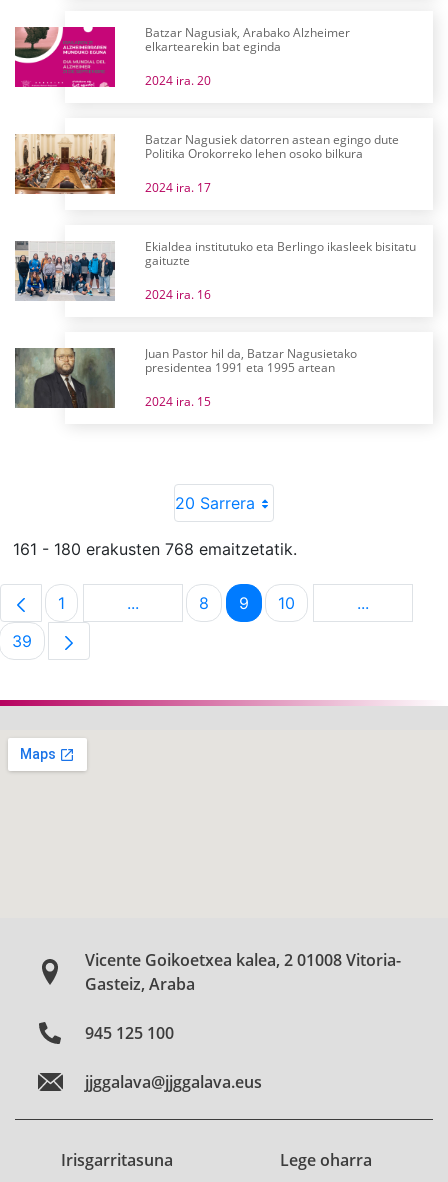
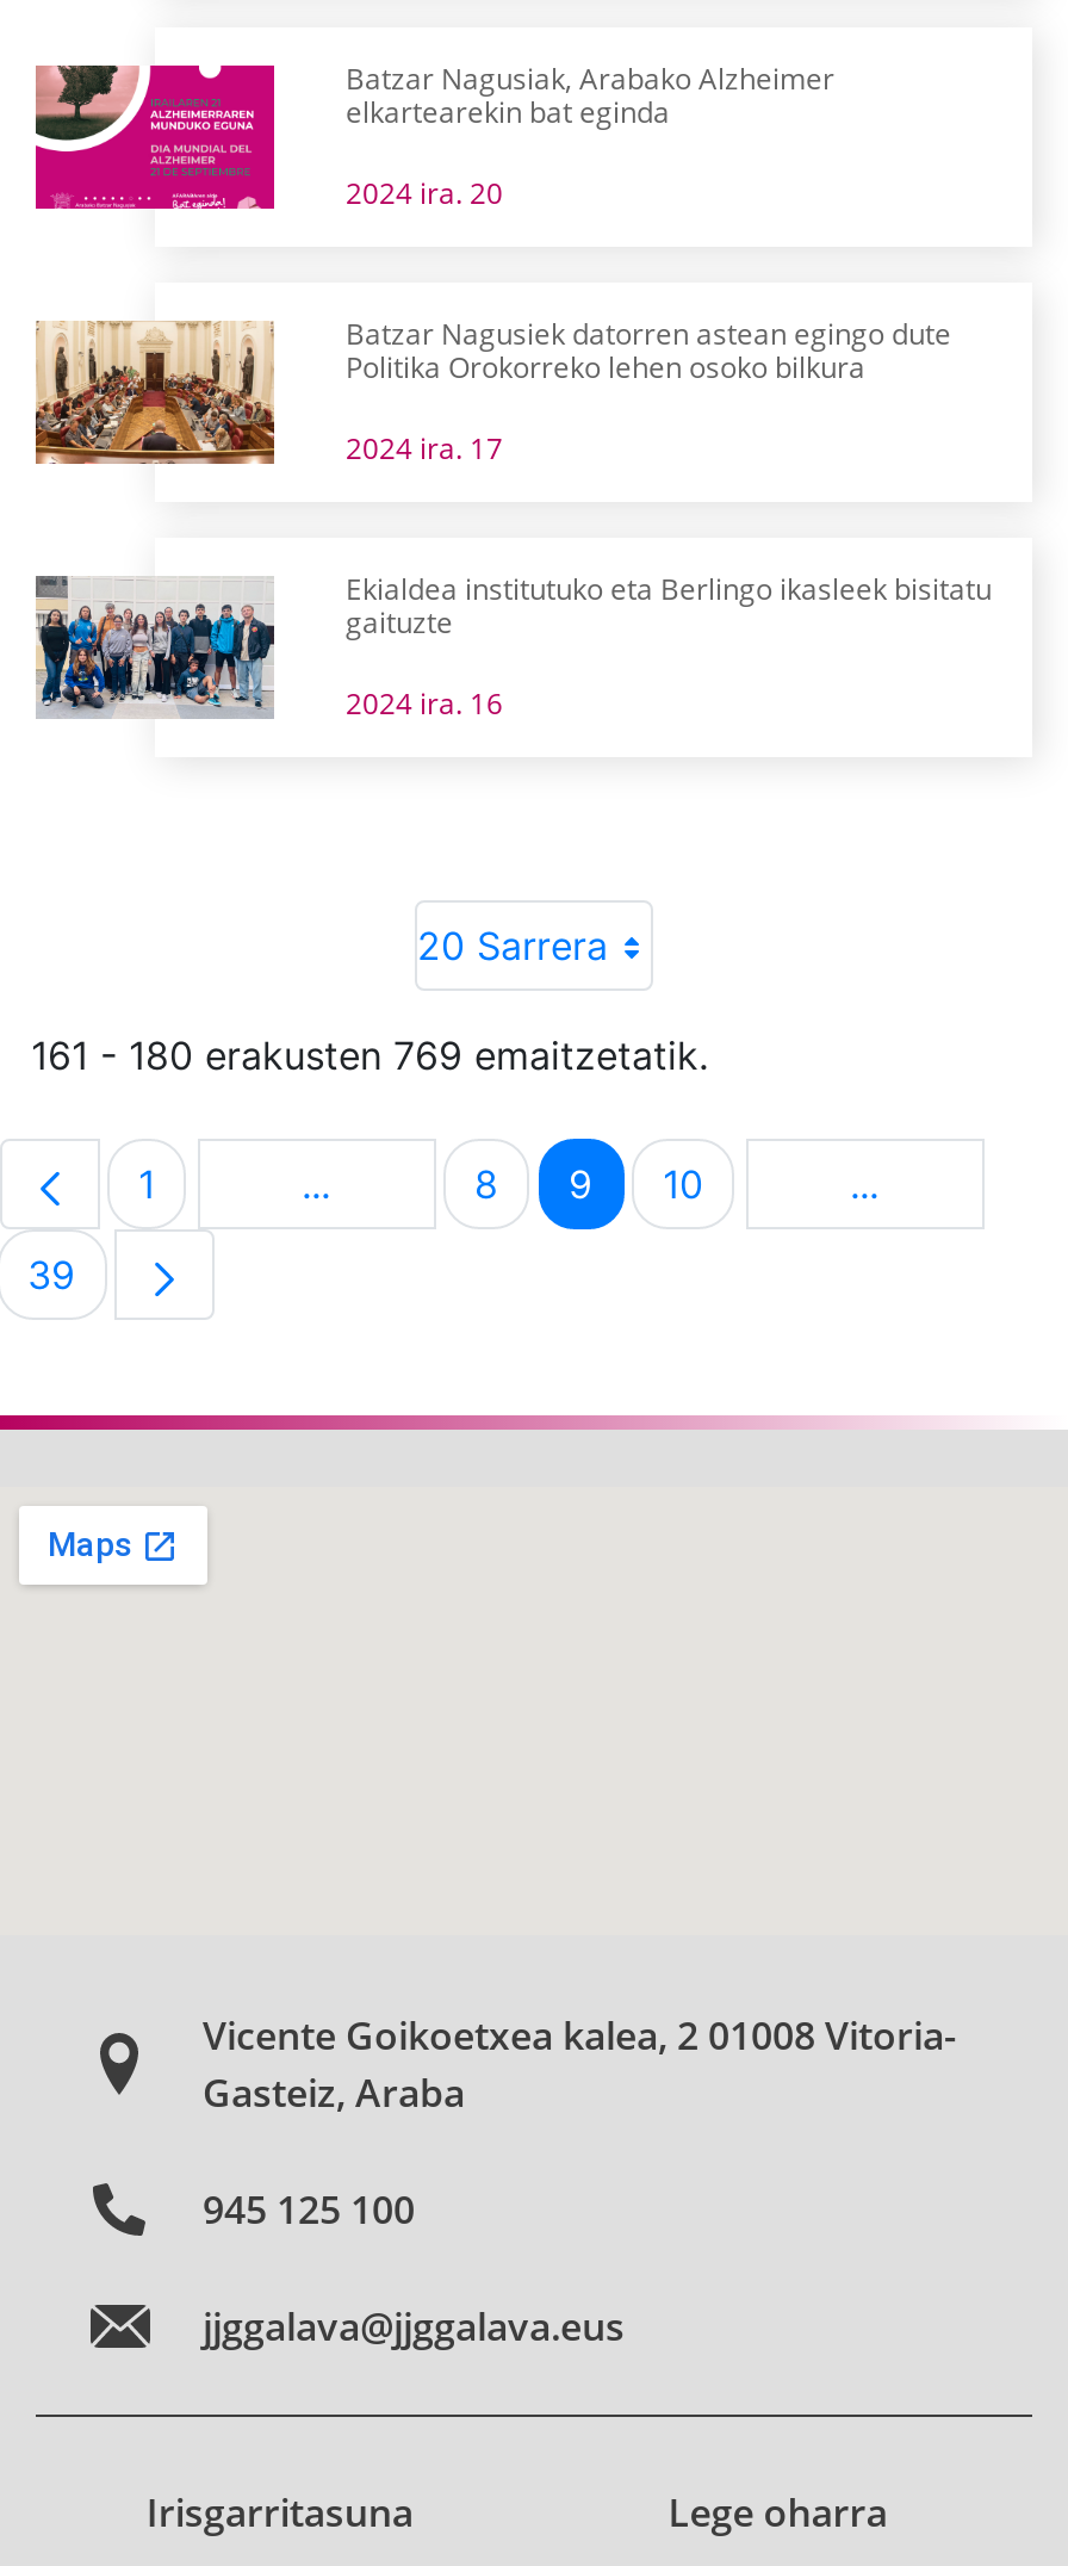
[14,345,357,410] [image] | Juan Pastor hil da, Batzar Nagusietako | presidentea 1991 eta 1995 artean | 2024 ira. 15 -> none
[13,539,297,559] 161 - 180 erakusten 768 emaitzetatik. -> [31,1031,708,1079] 161 - 180 erakusten 769 emaitzetatik.

